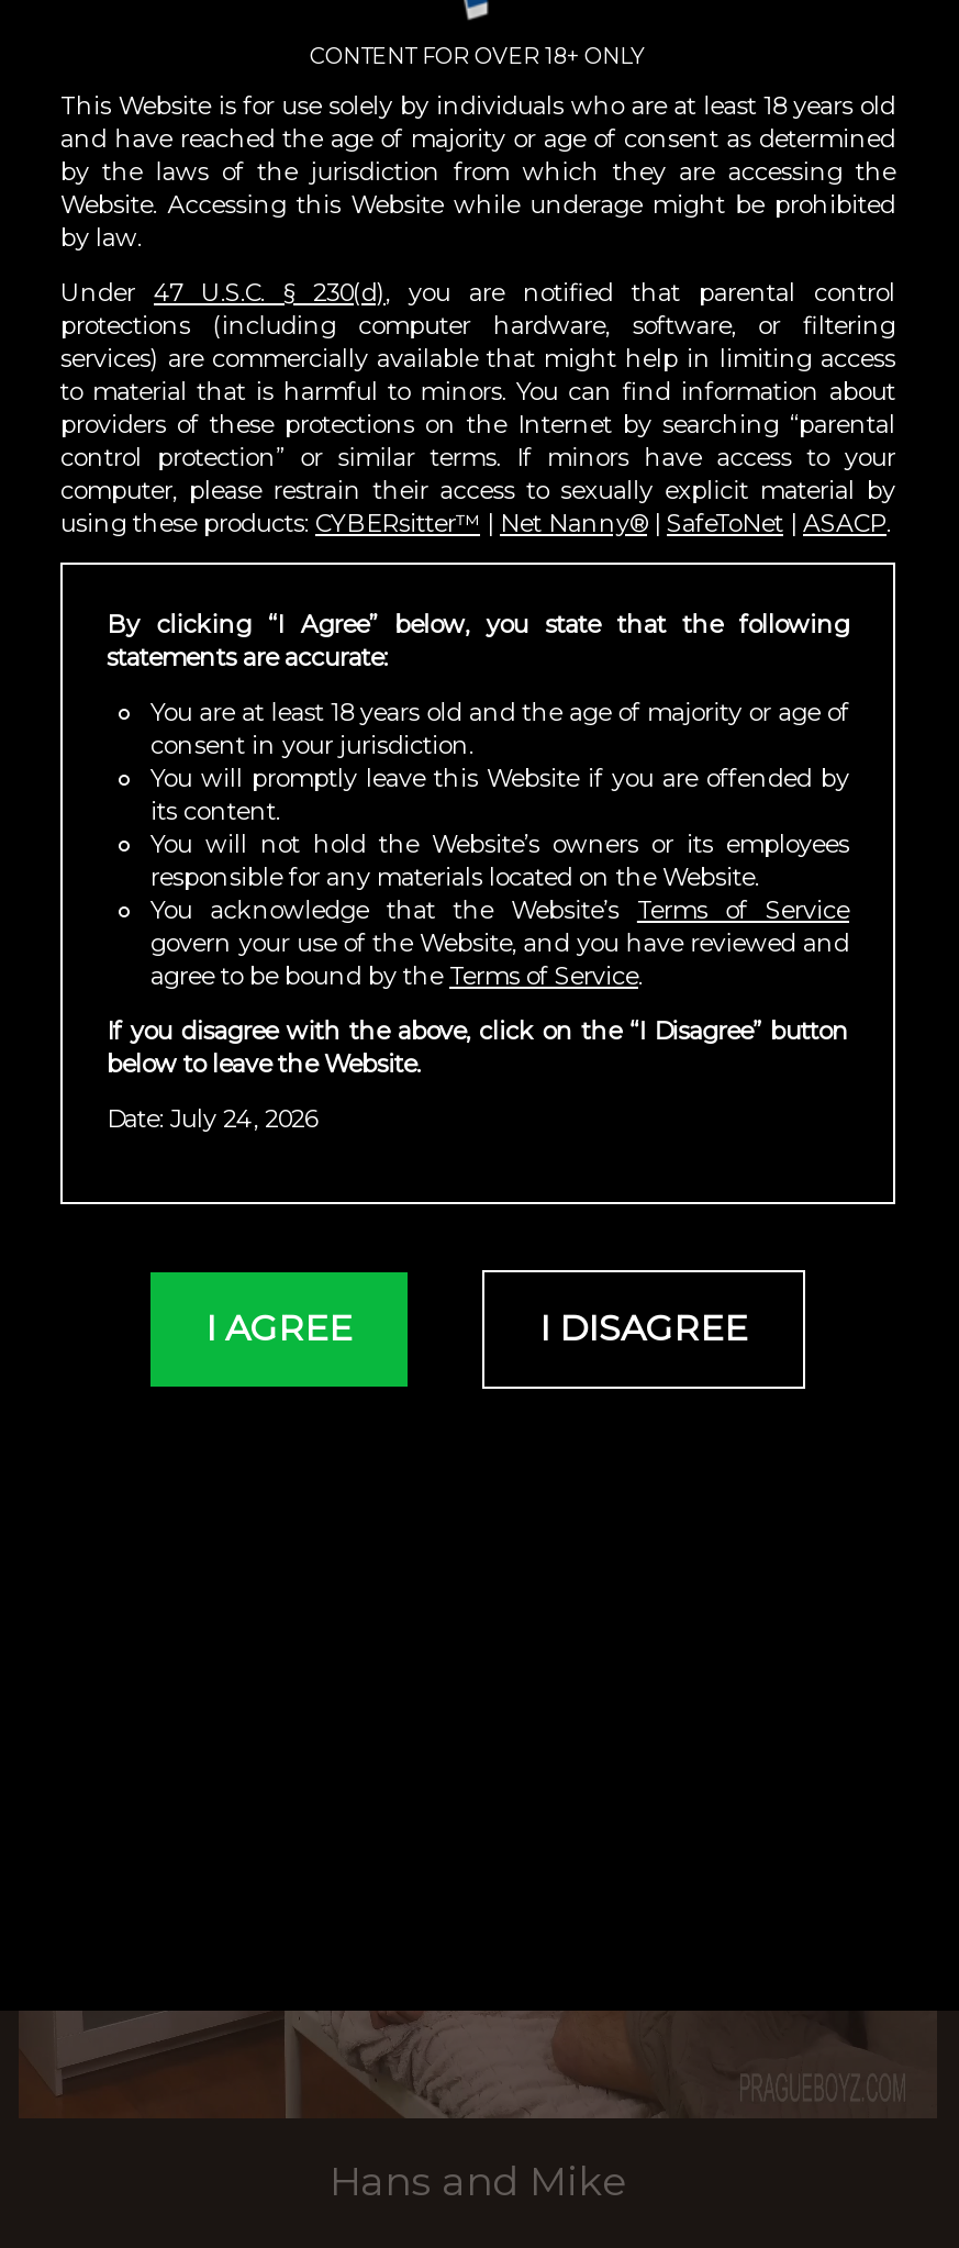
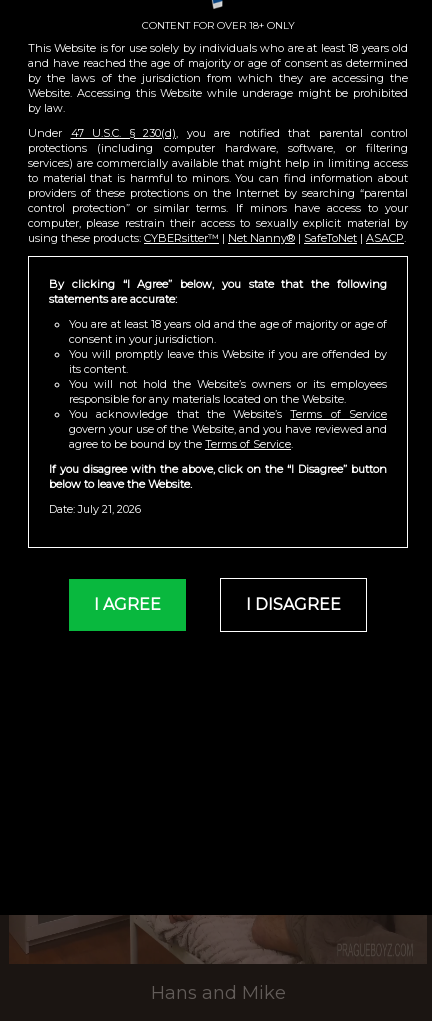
[107,1104,317,1134] Date: July 24, 2026 -> [49,502,141,516] Date: July 21, 2026

